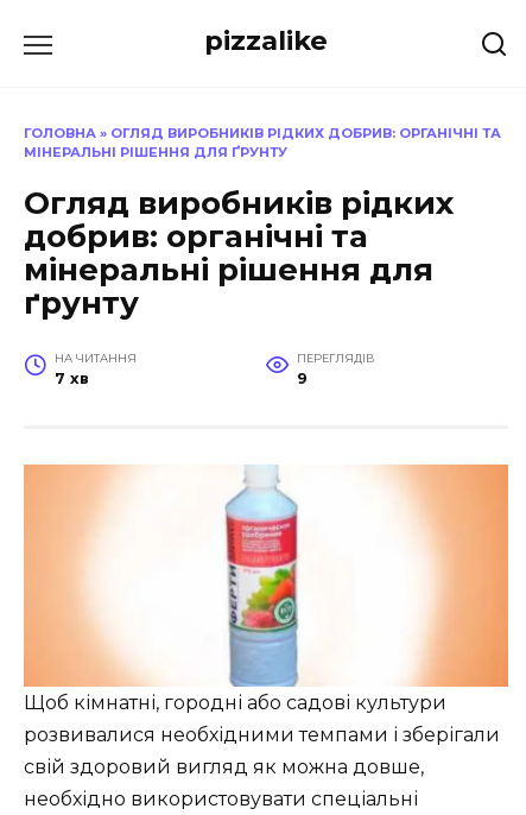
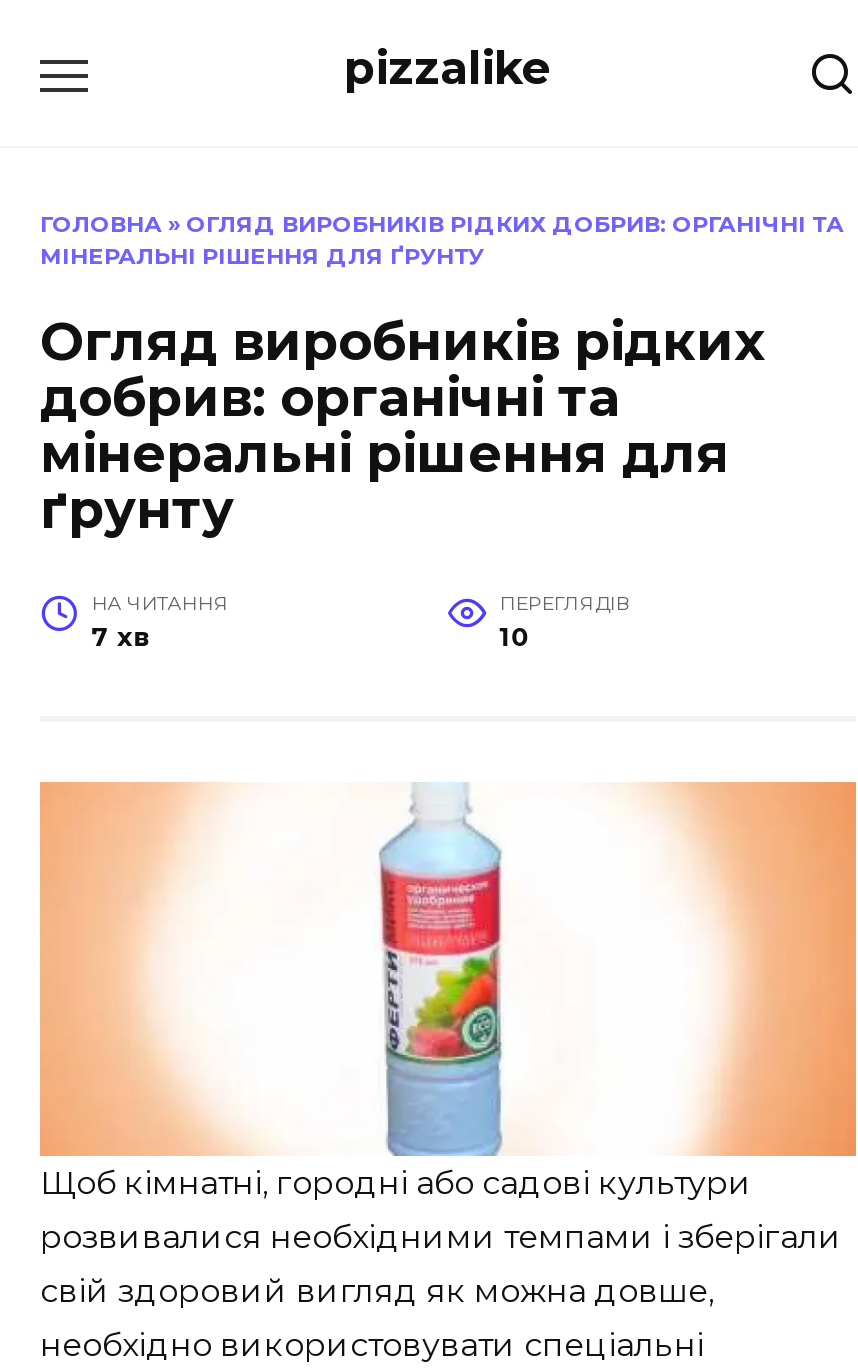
[296,369,307,387] 9 -> [499,622,531,652] 10

